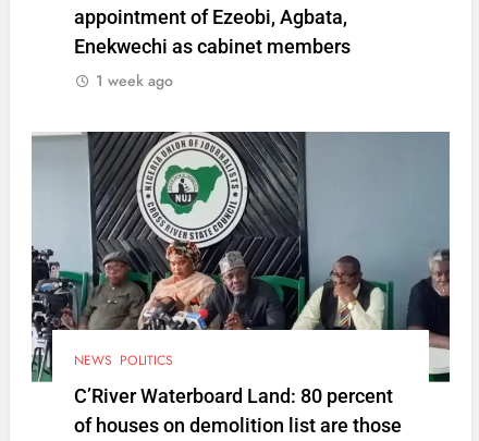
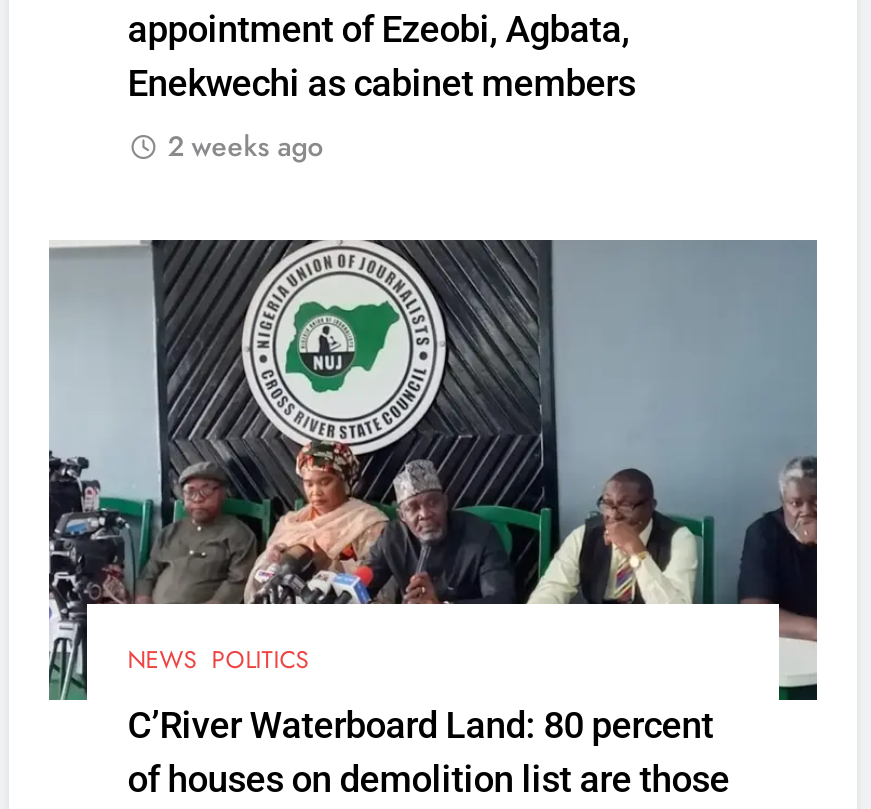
[96,69,173,91] 1 week ago -> [167,126,323,166] 2 weeks ago

